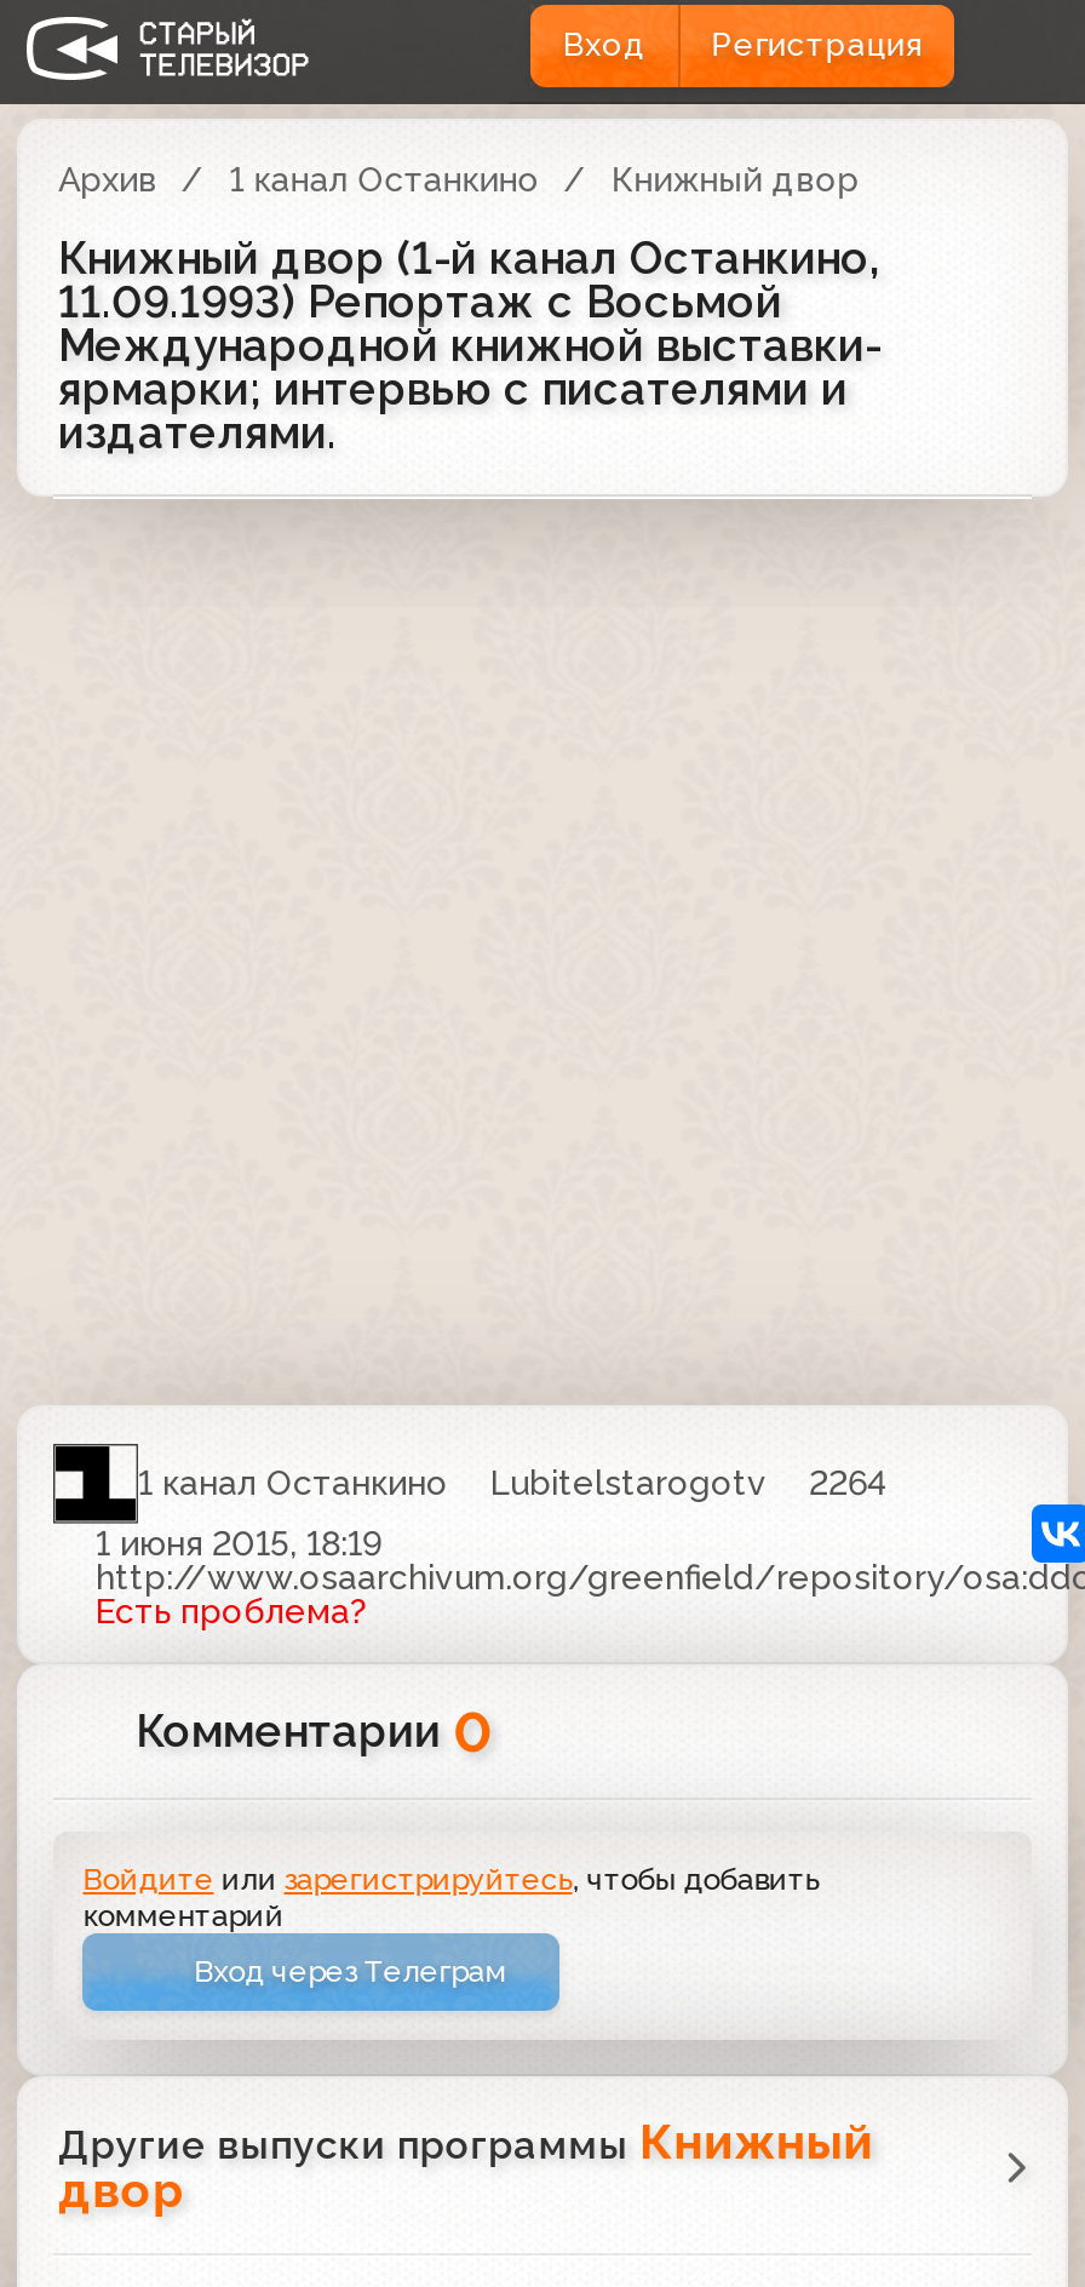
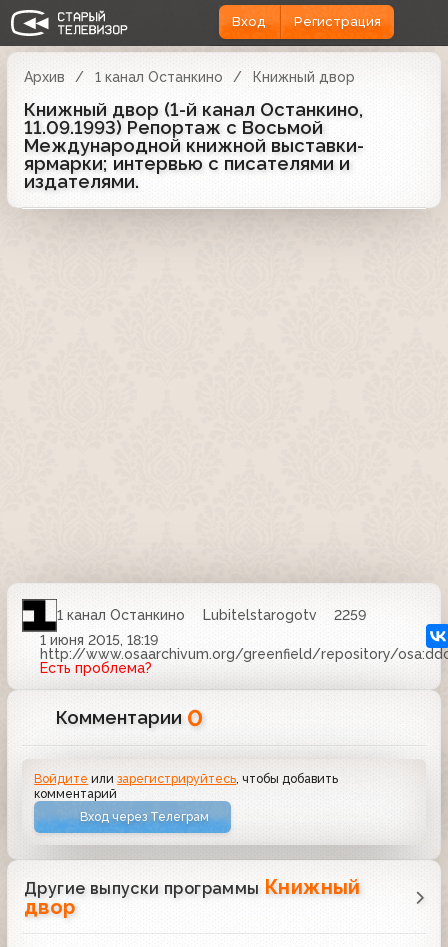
[809,1464,886,1503] 2264 -> [334,607,366,623] 2259

